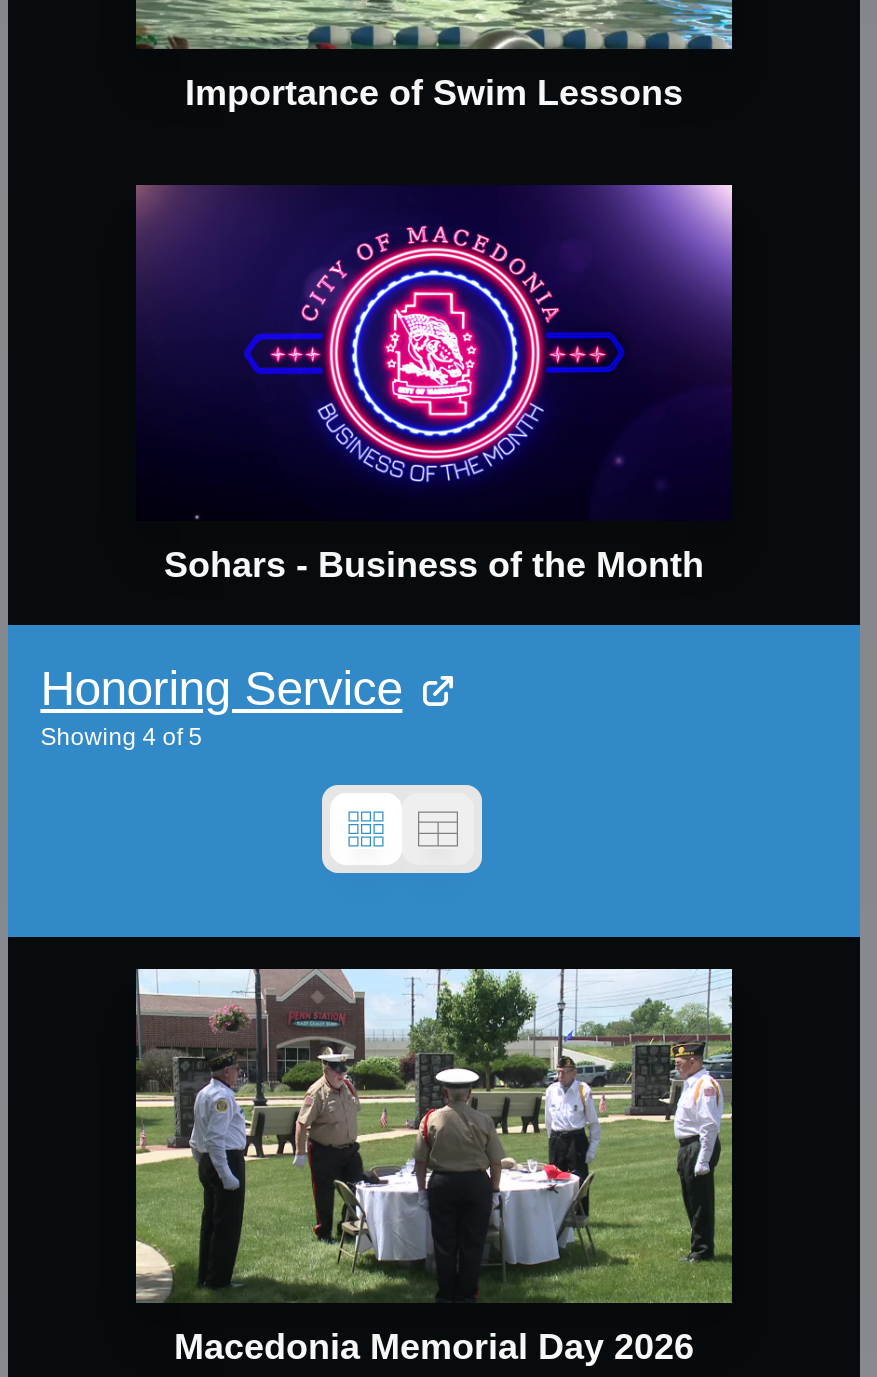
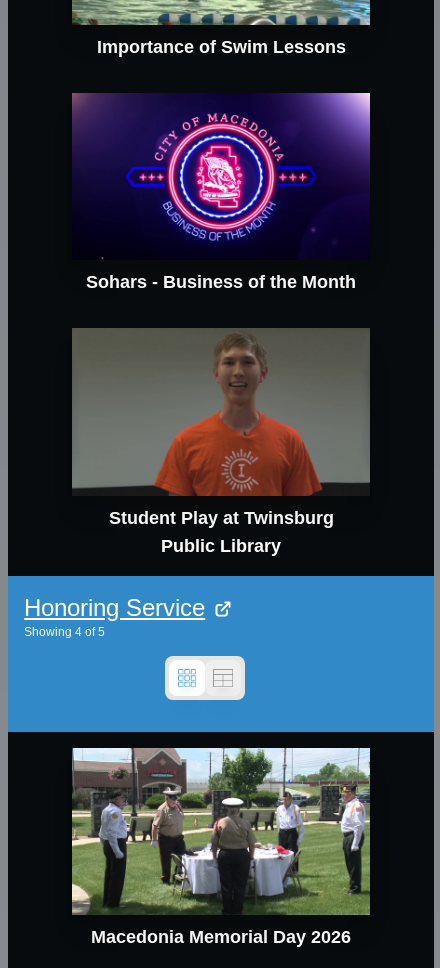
none -> [71,328,371,555] [image] | Student Play at Twinsburg | Public Library

